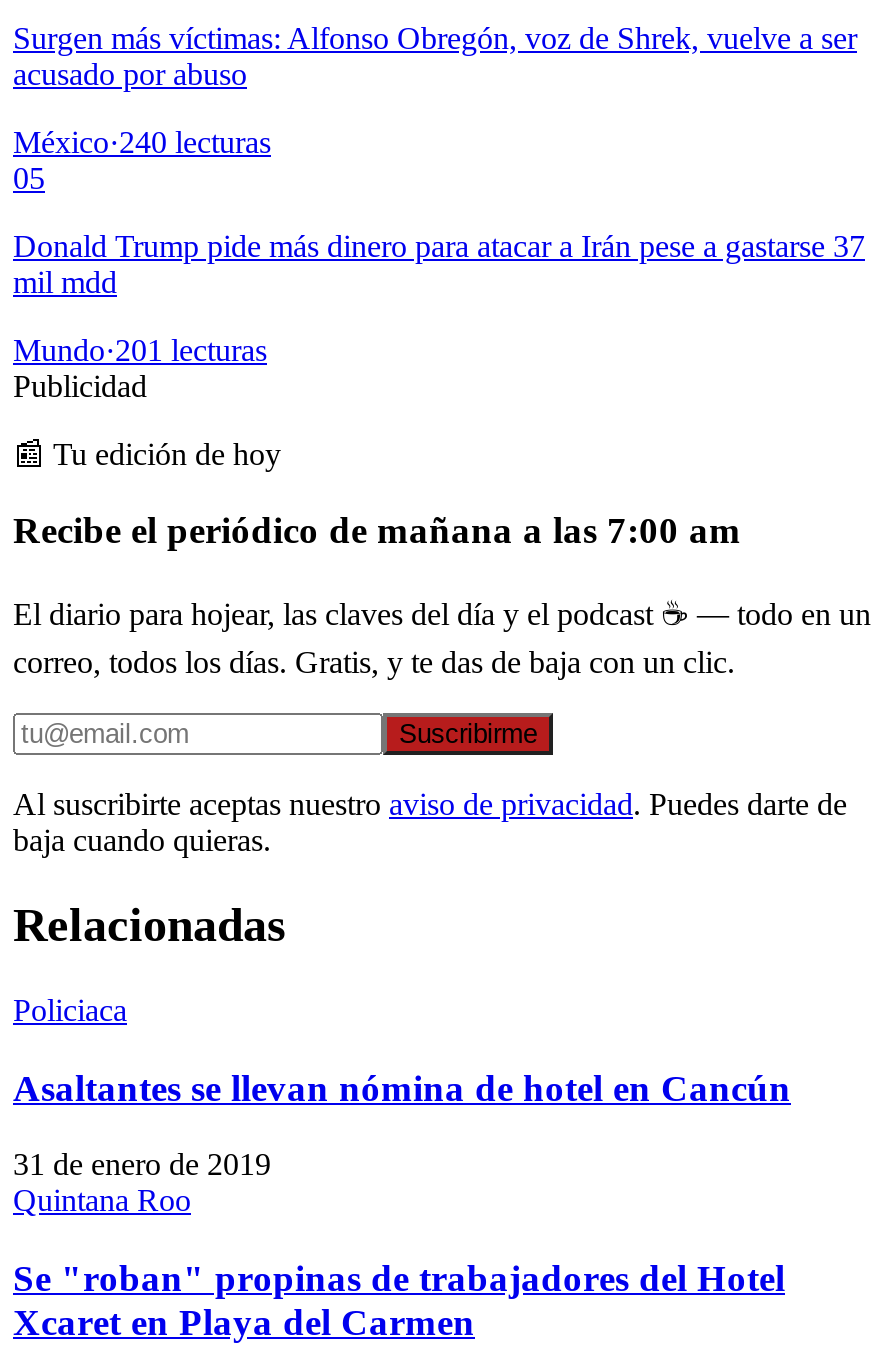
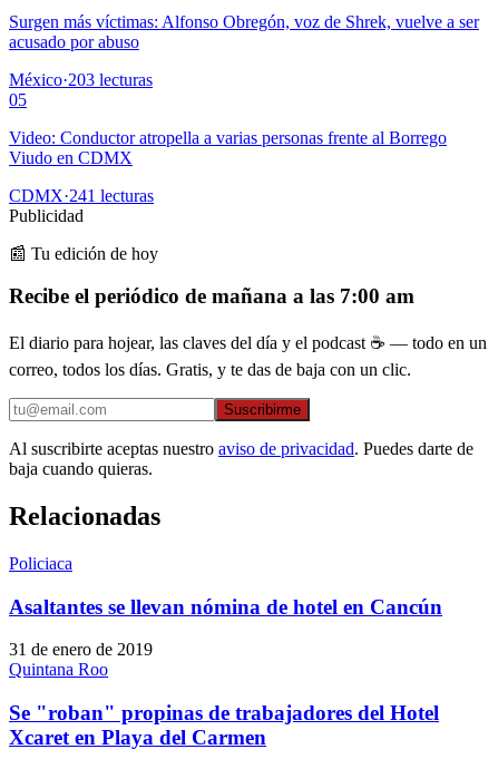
[13,124,271,158] México·240 lecturas -> [9,70,153,89] México·203 lecturas
[13,228,865,298] Donald Trump pide más dinero para atacar a Irán pese a gastarse 37 | mil mdd -> [9,128,447,167] Video: Conductor atropella a varias personas frente al Borrego | Viudo en CDMX
[13,332,267,366] Mundo·201 lecturas -> [9,186,154,205] CDMX·241 lecturas

